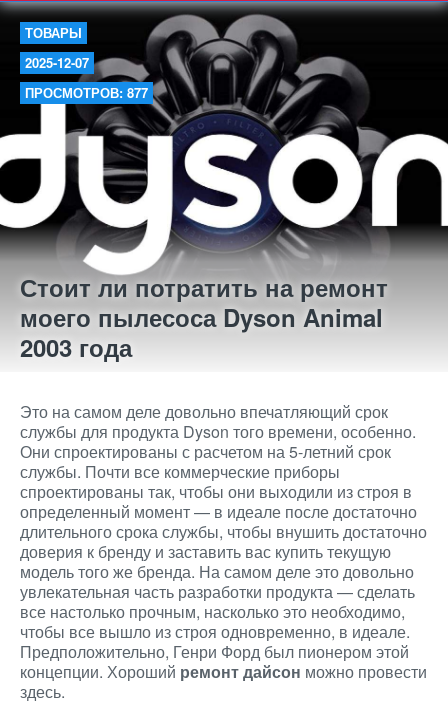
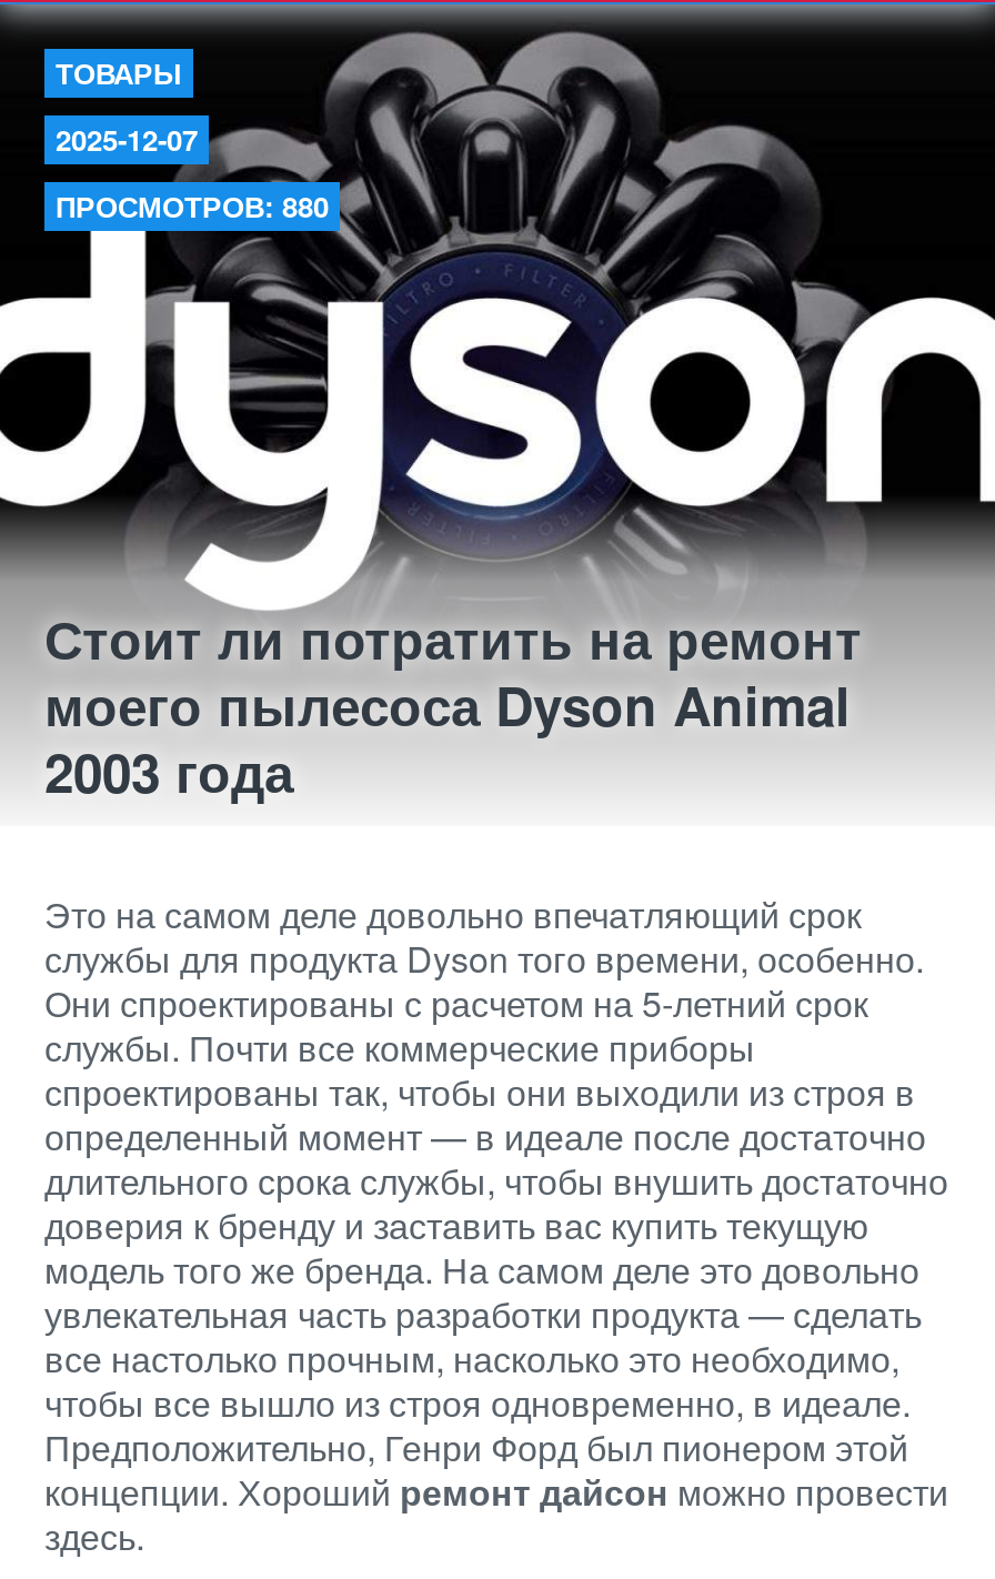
[25,83,148,102] ПРОСМОТРОВ: 877 -> [56,184,329,227] ПРОСМОТРОВ: 880

